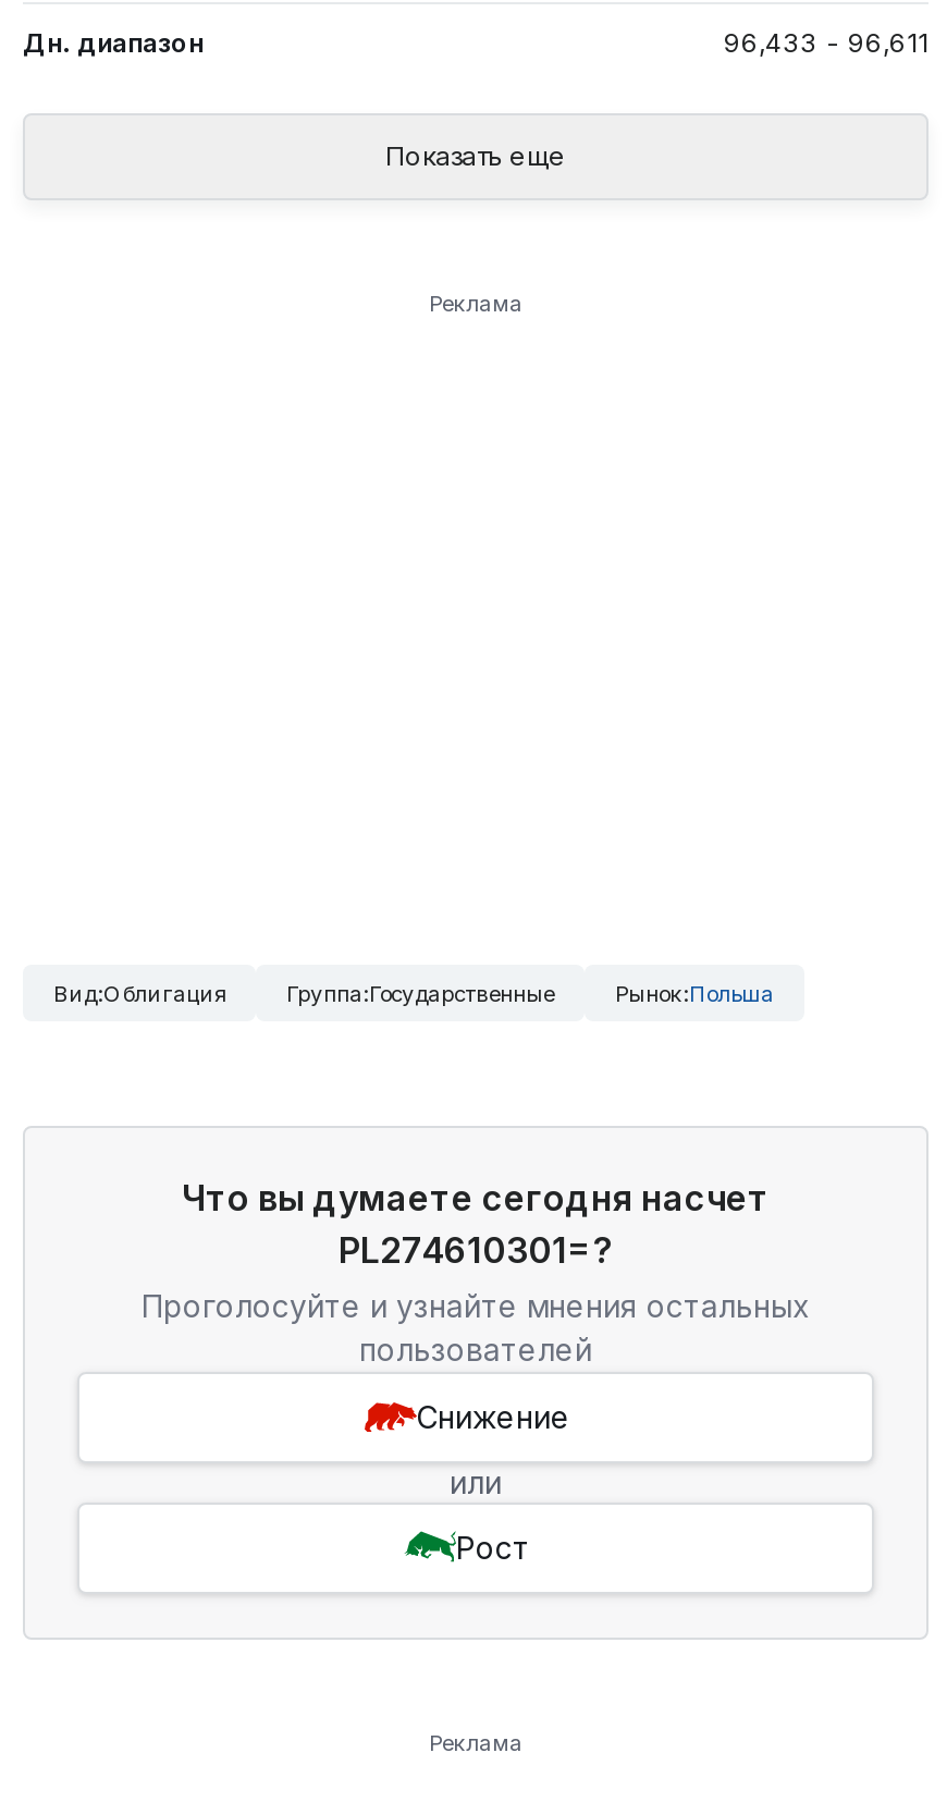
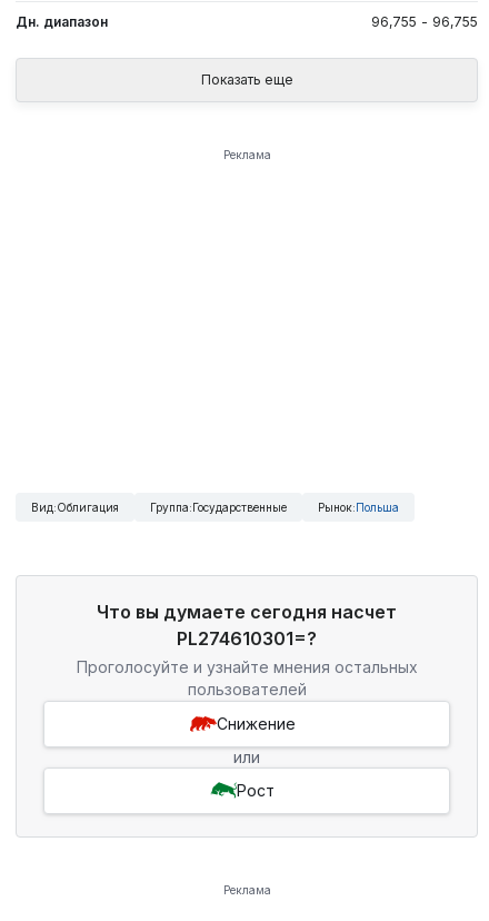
[724,26,928,58] 96,433 - 96,611 -> [371,13,478,30] 96,755 - 96,755

